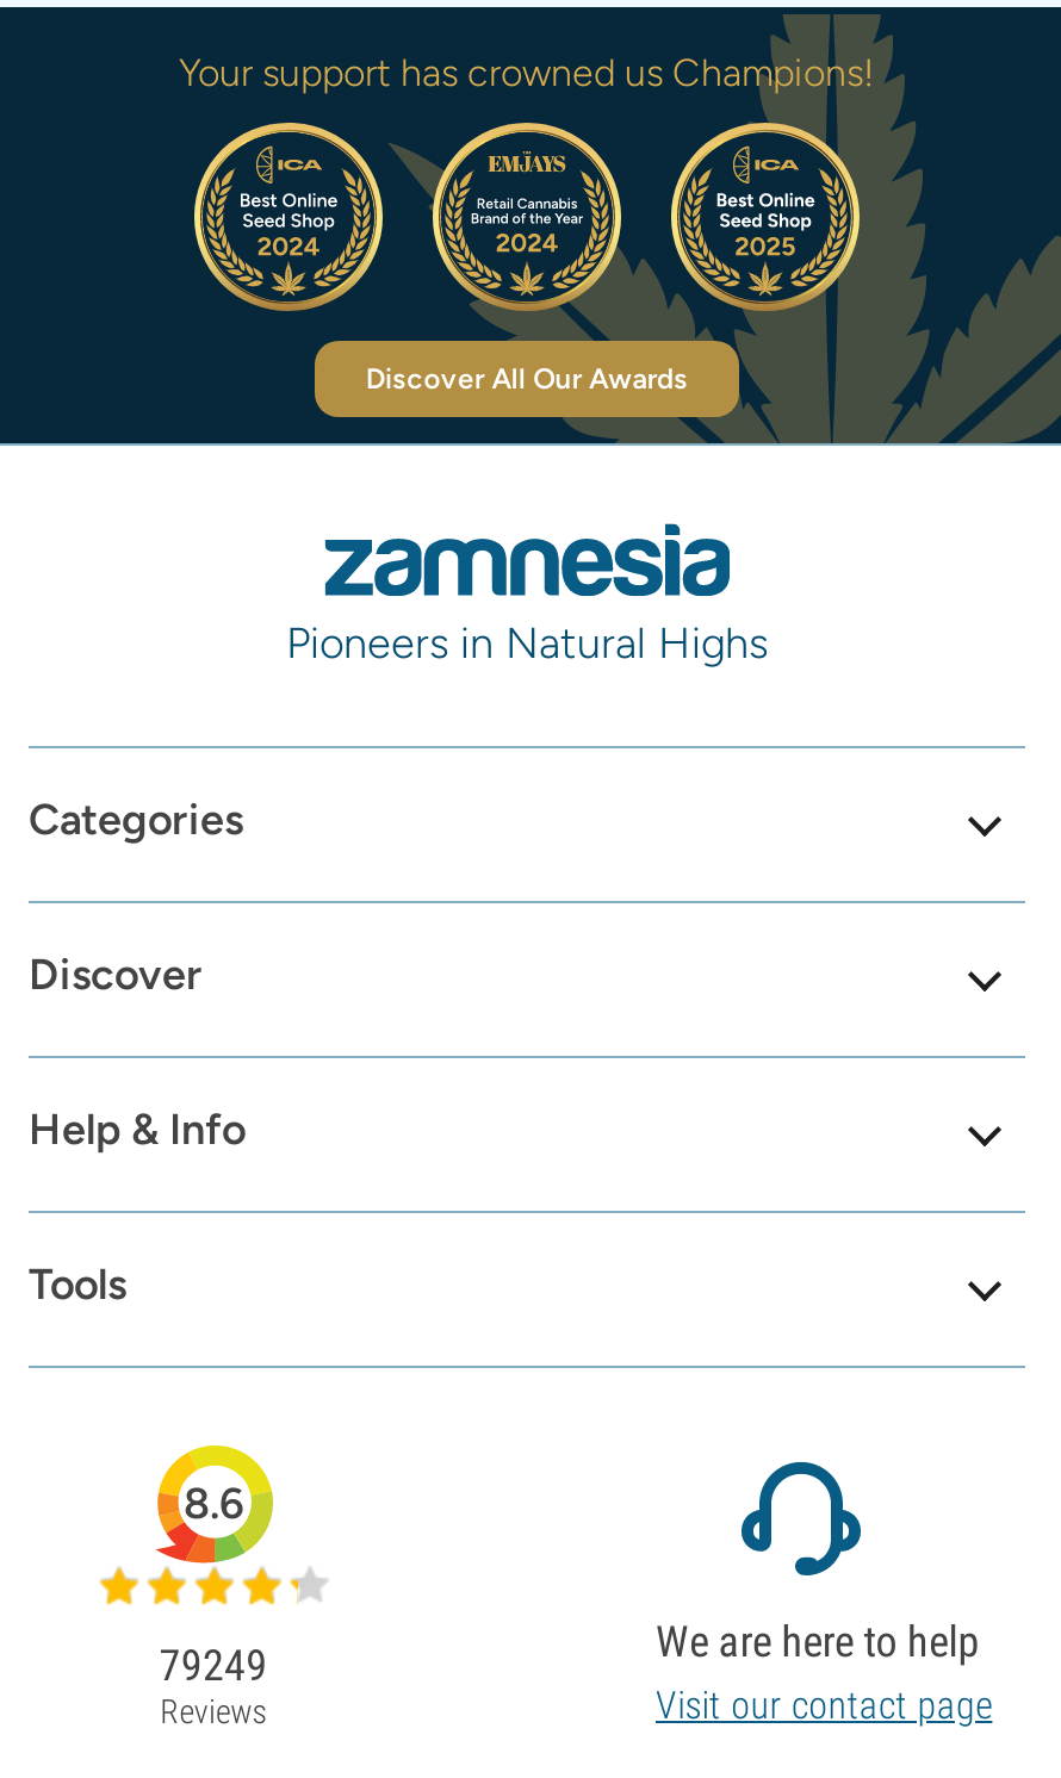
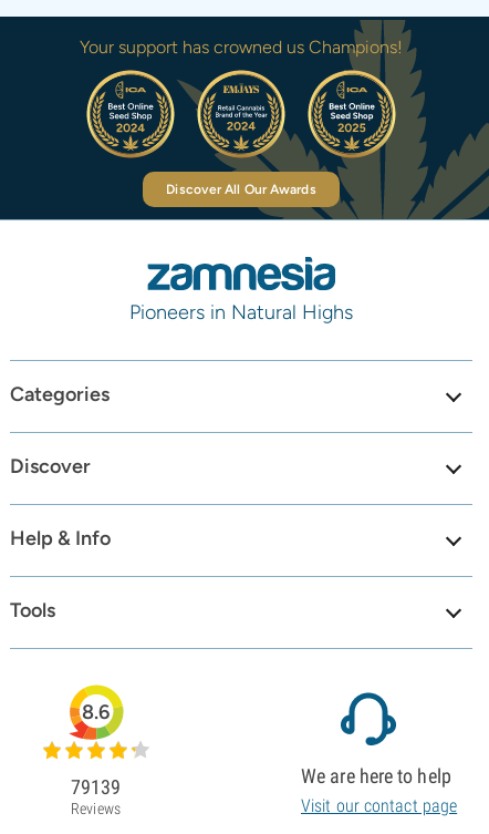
[159,1640,268,1690] 79249 -> [71,775,121,799] 79139

